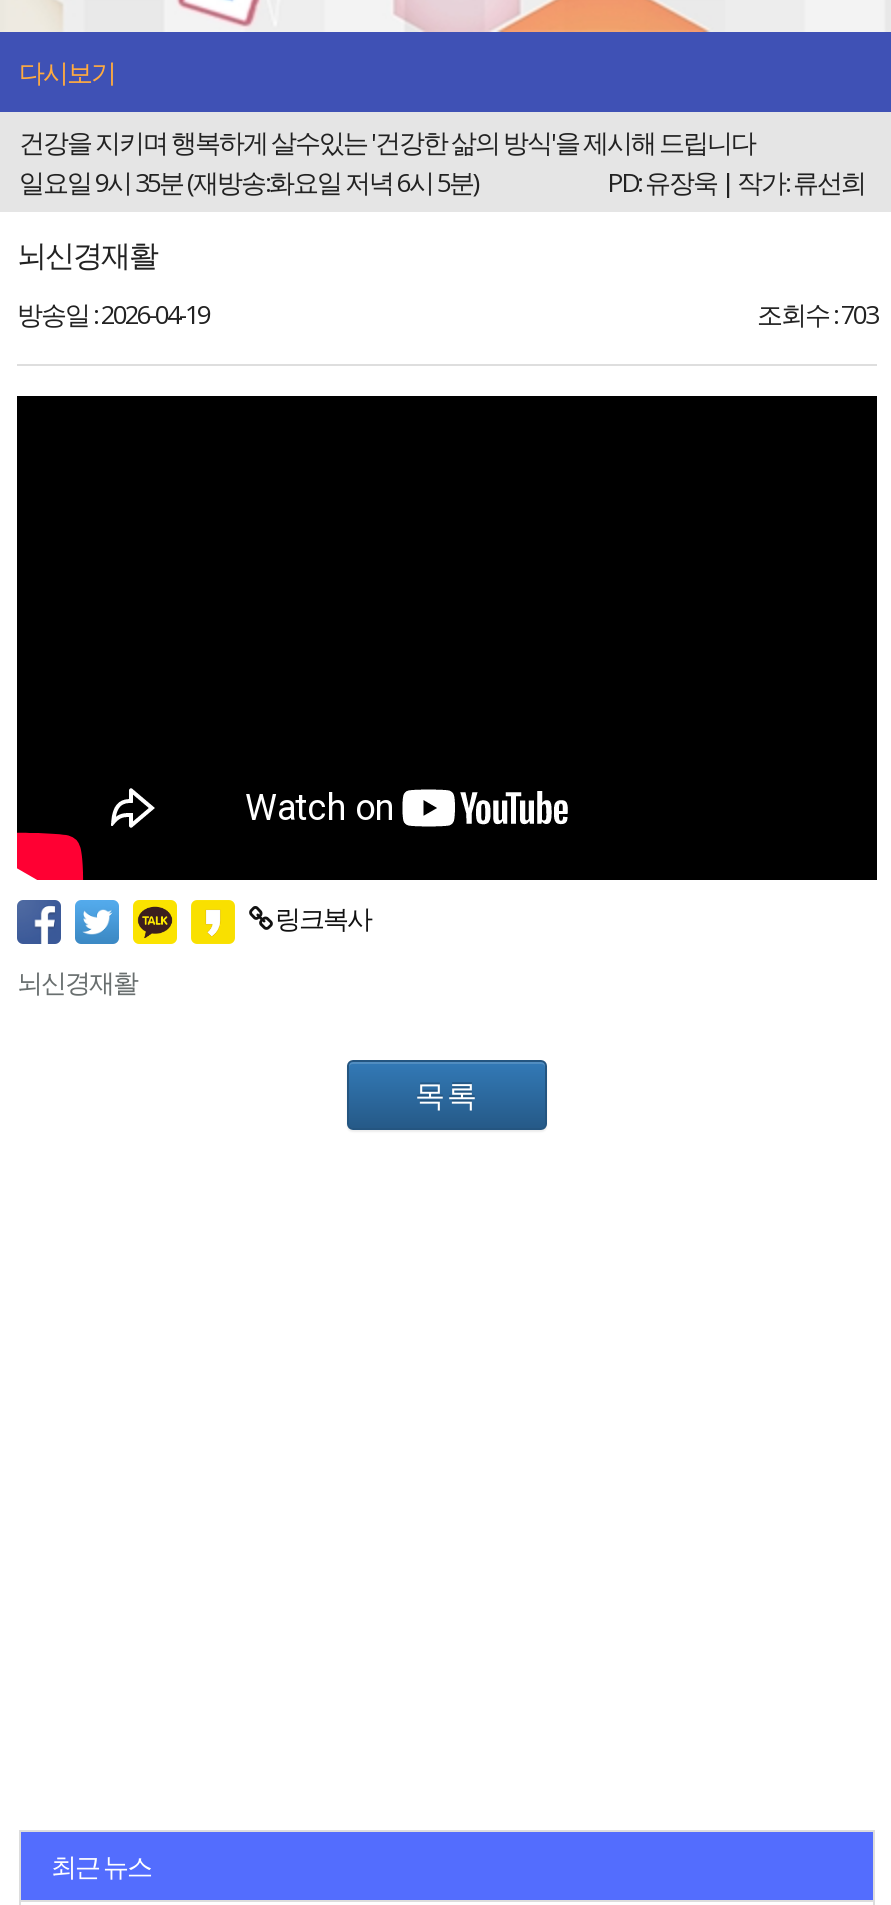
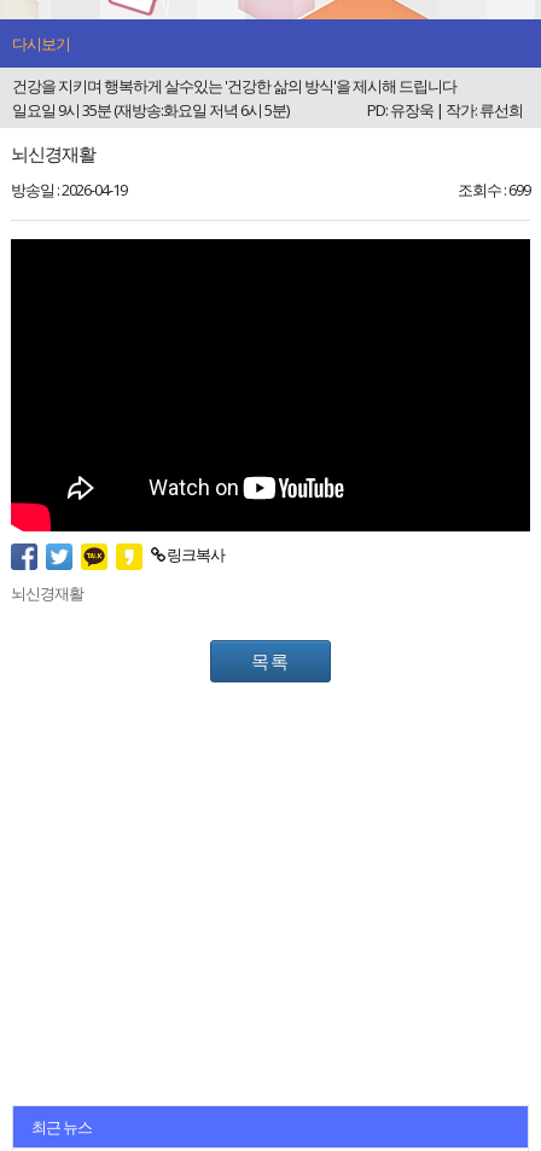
[757,296,877,332] 조회수 : 703 -> [458,179,530,200] 조회수 : 699

